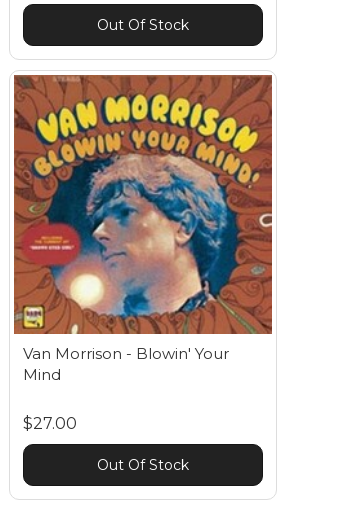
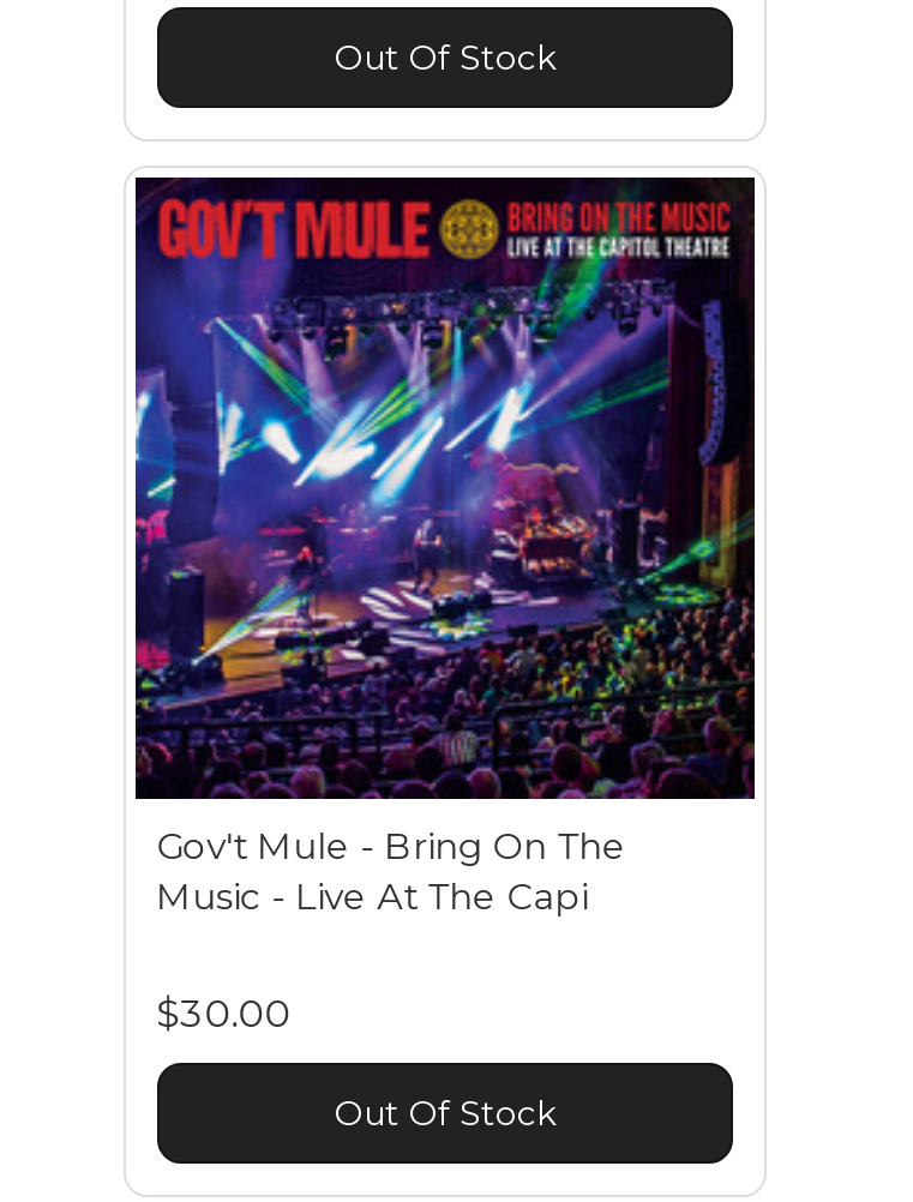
[13,74,273,384] [image] | Van Morrison - Blowin' Your | Mind -> [133,175,757,919] [image] | Gov't Mule - Bring On The | Music - Live At The Capi
[23,414,77,433] $27.00 -> [156,991,291,1036] $30.00

